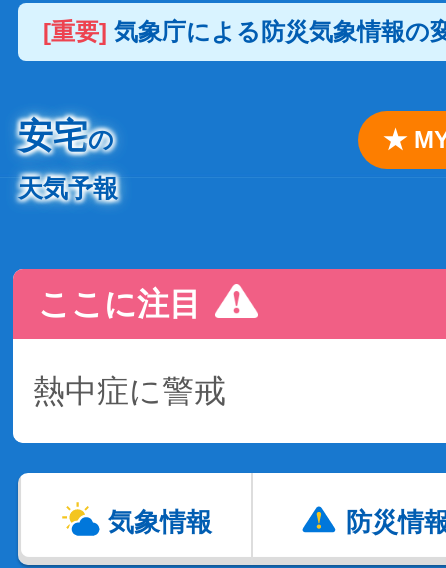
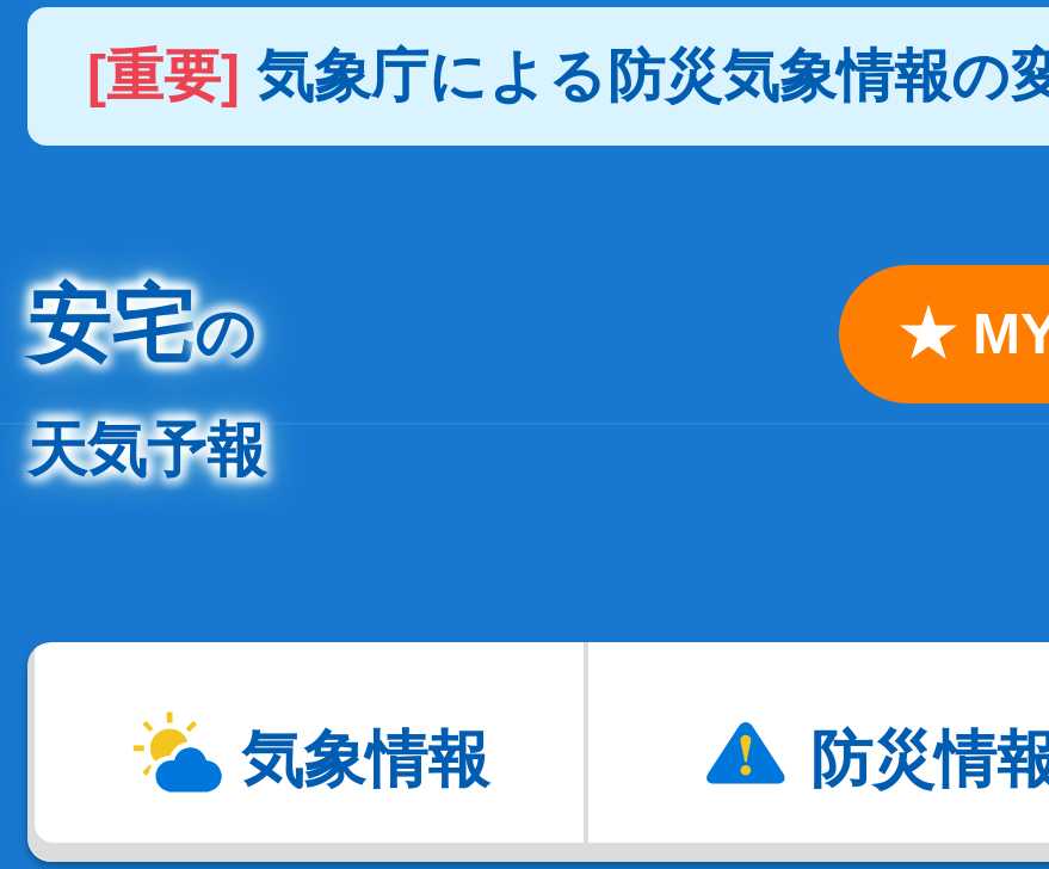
[12,268,443,444] [image] | ここに注目 | 熱中症に警戒 -> none

